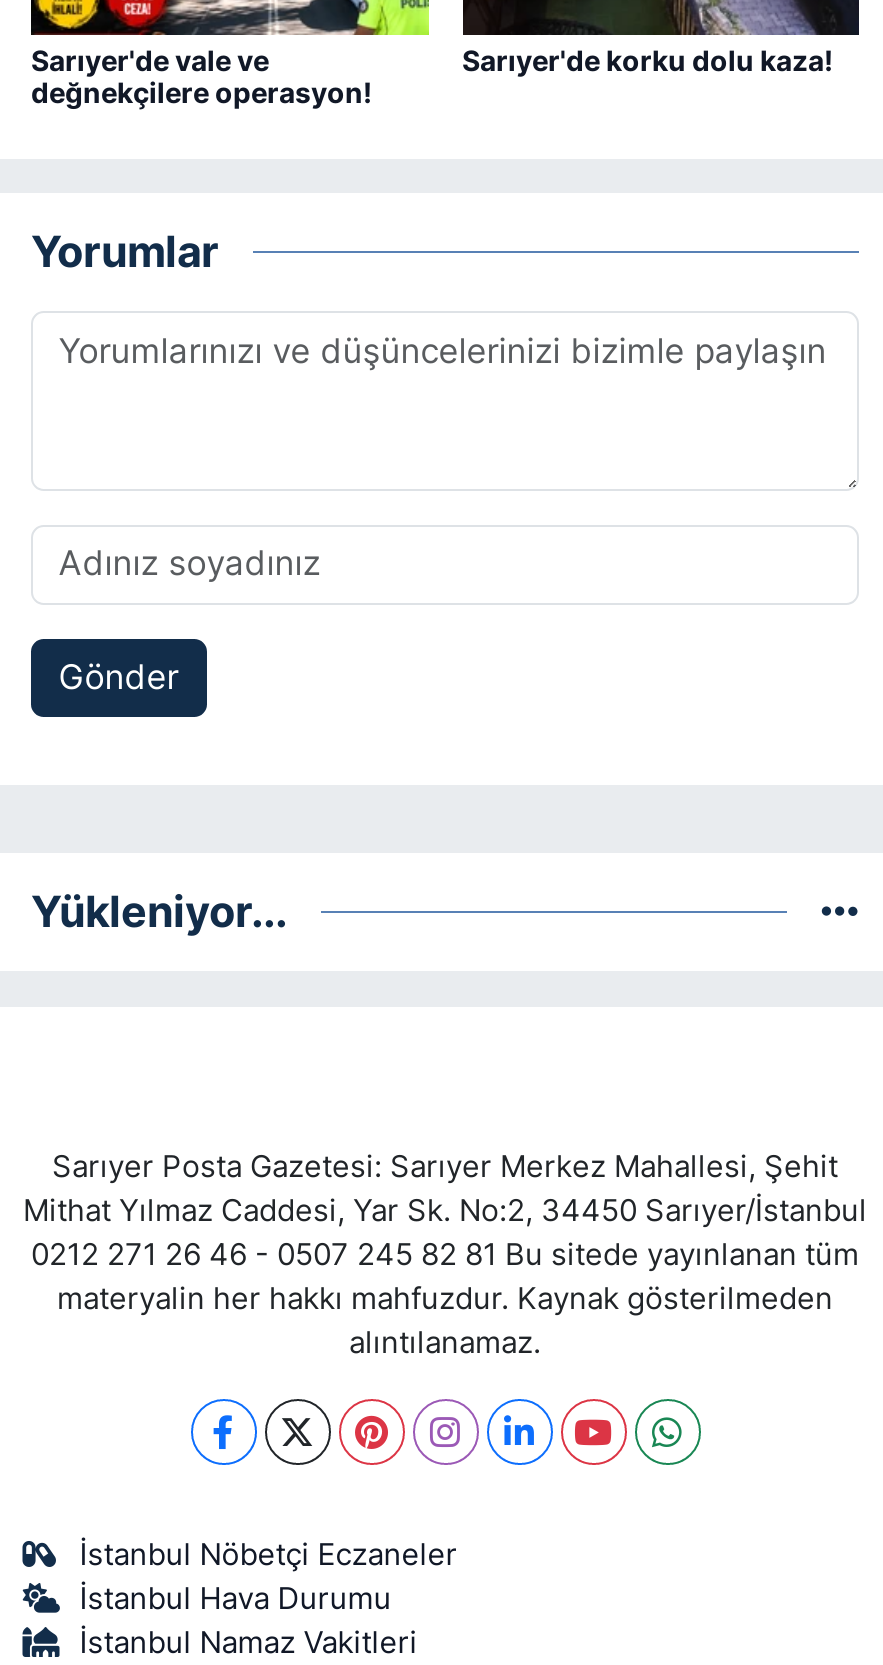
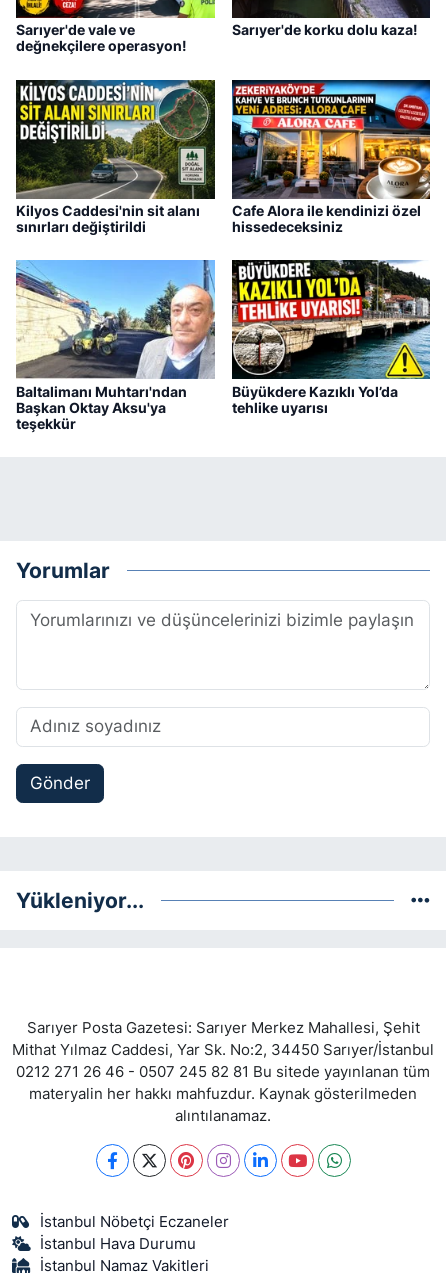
none -> [15,79,216,235] [image] | Kilyos Caddesi'nin sit alanı | sınırları değiştirildi
none -> [15,259,216,432] [image] | Baltalimanı Muhtarı'ndan | Başkan Oktay Aksu'ya | teşekkür
none -> [231,79,431,235] [image] | Cafe Alora ile kendinizi özel | hissedeceksiniz
none -> [231,259,431,416] [image] | Büyükdere Kazıklı Yol’da | tehlike uyarısı

